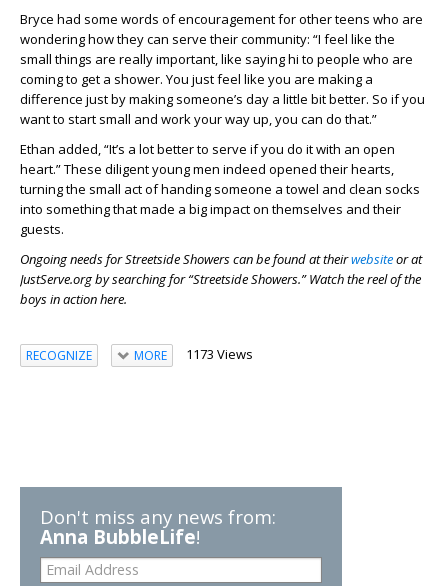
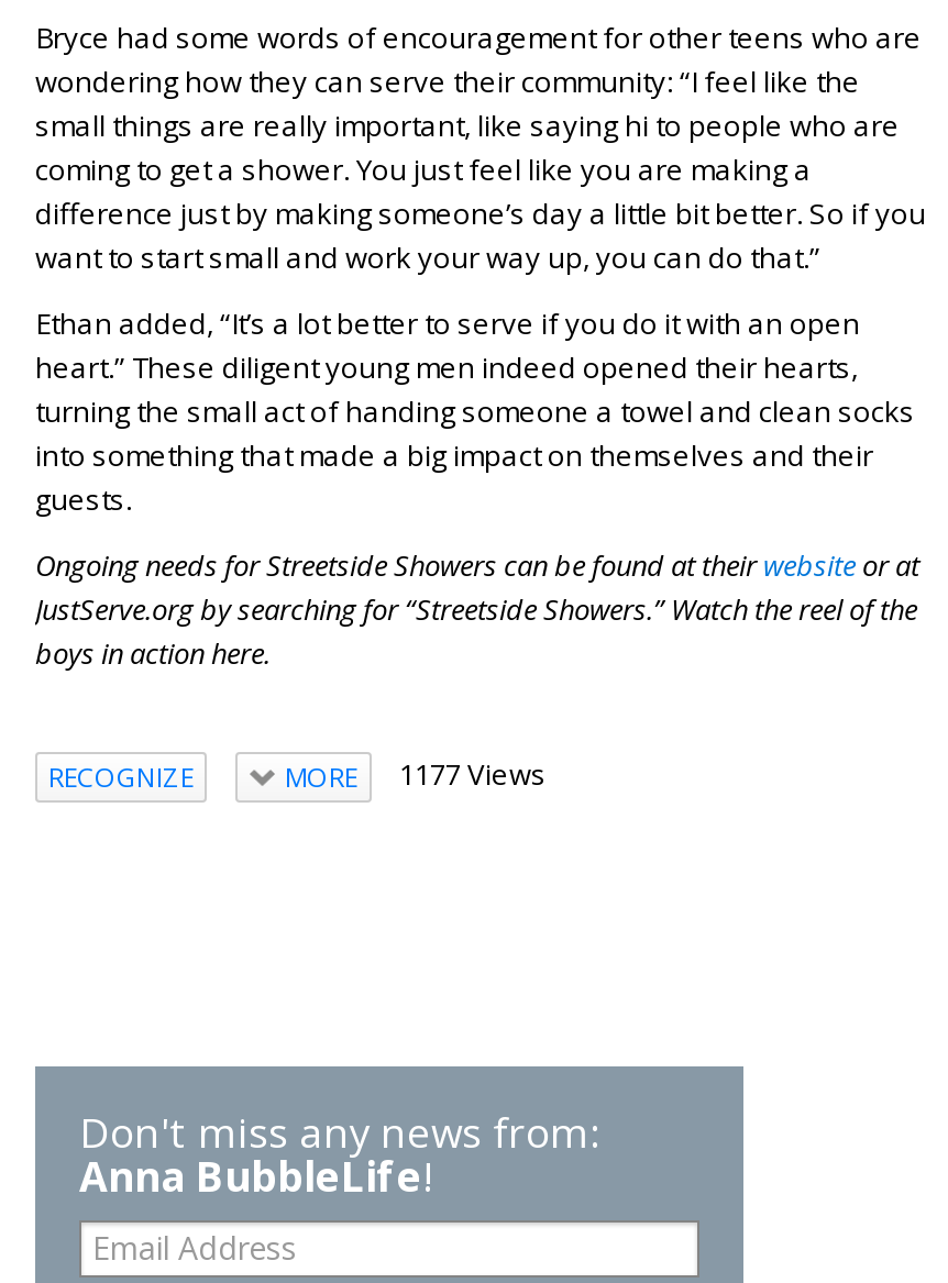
[133,345,252,364] MORE 1173 Views -> [285,754,547,796] MORE 1177 Views

